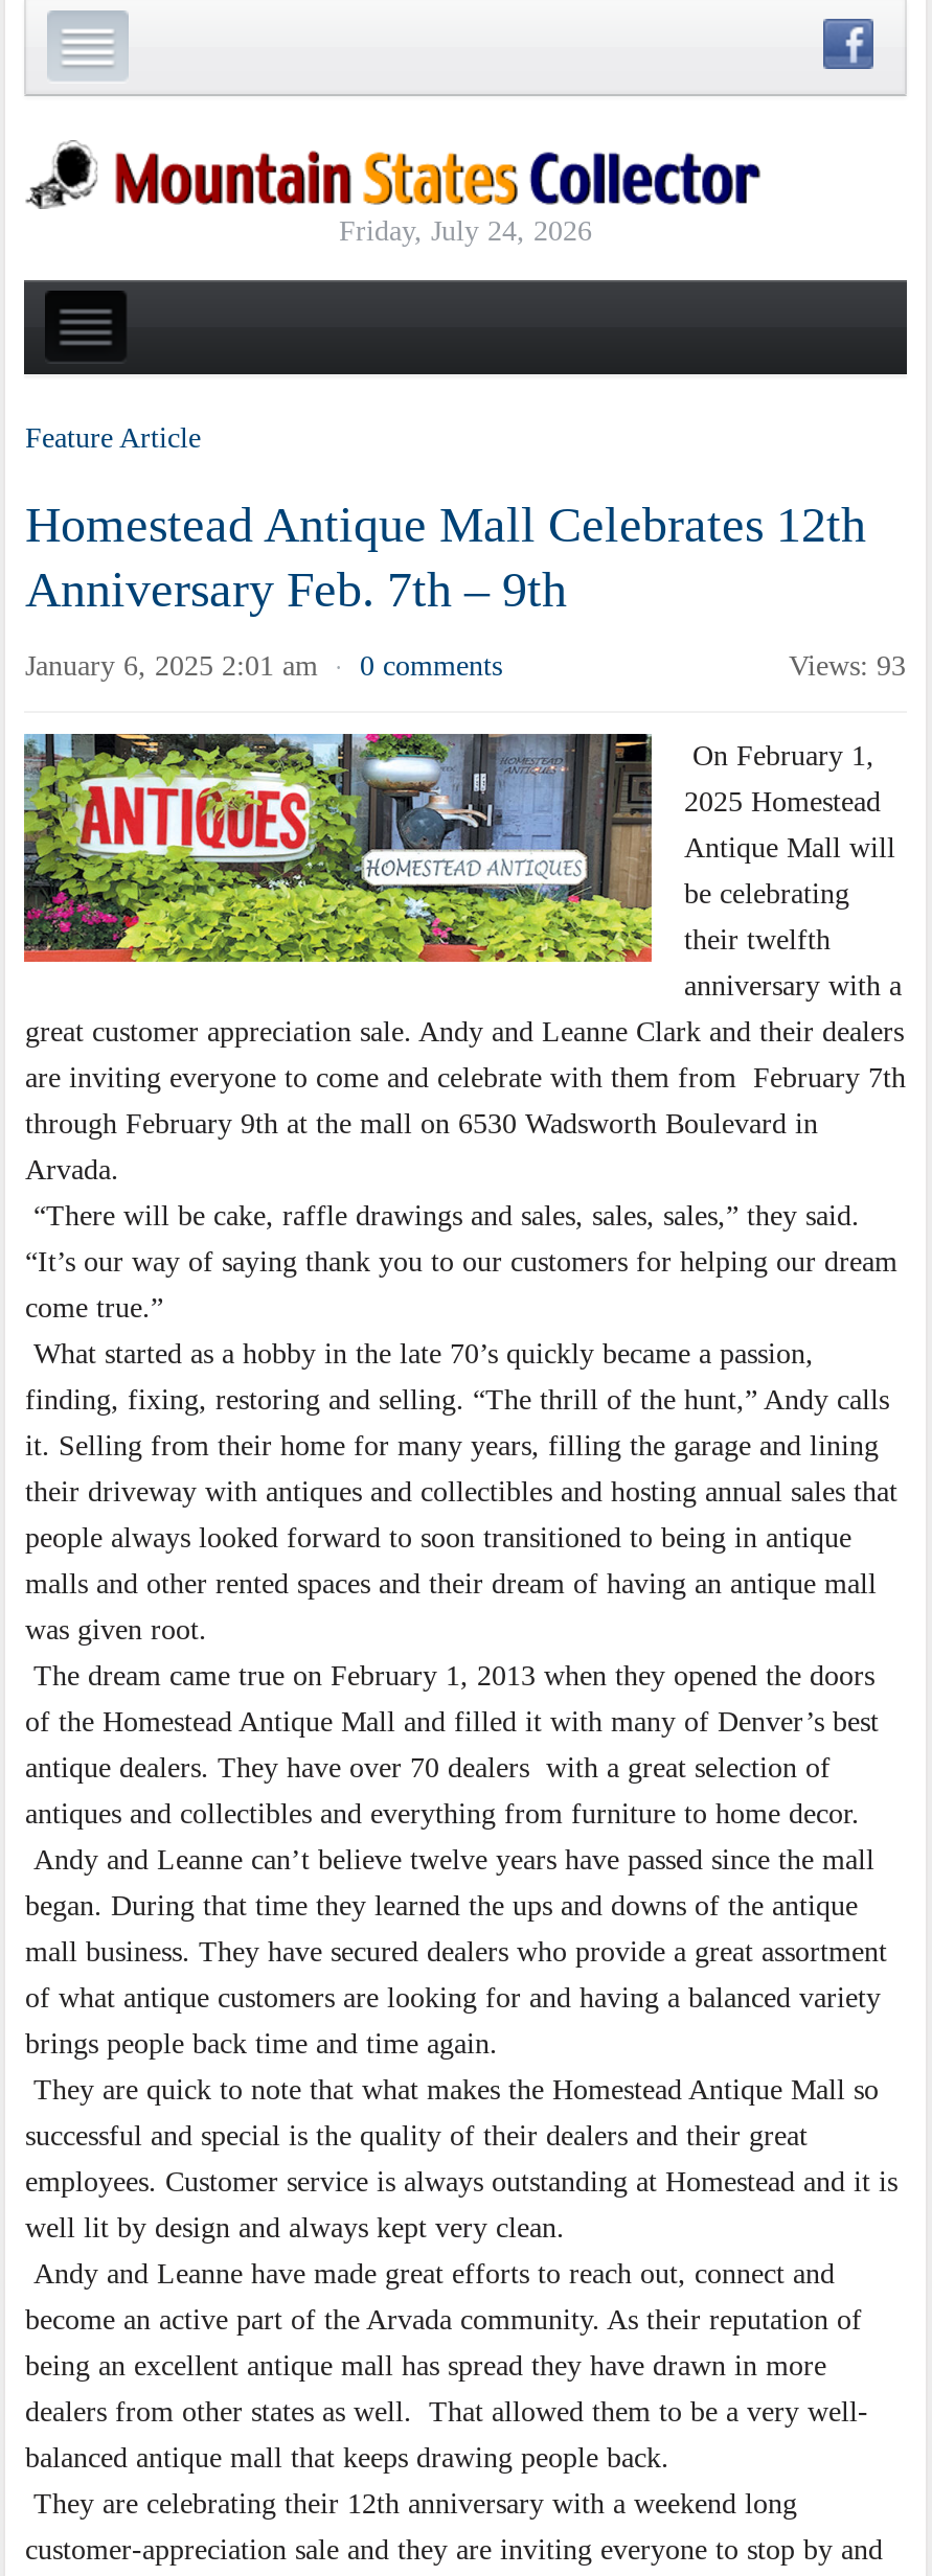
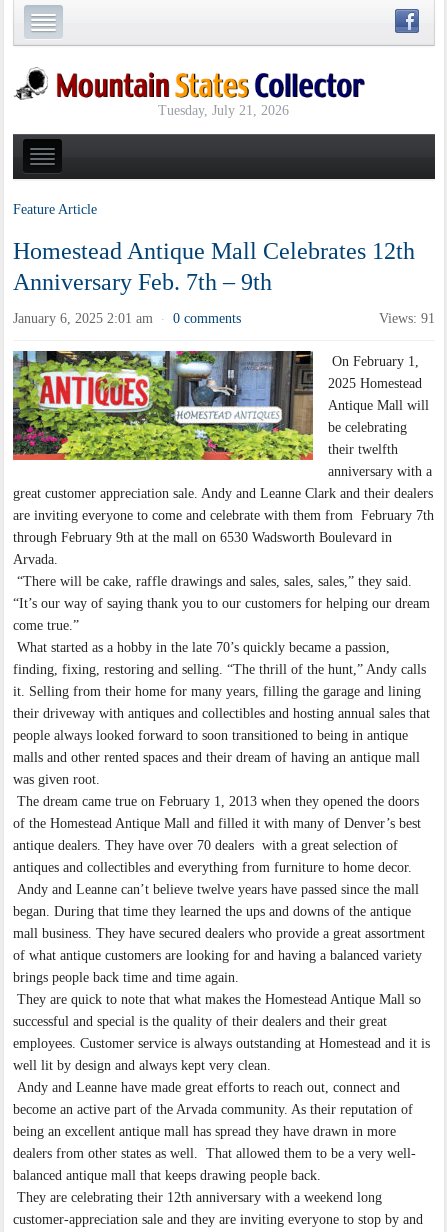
[339,215,592,246] Friday, July 24, 2026 -> [158,103,289,118] Tuesday, July 21, 2026
[789,651,906,683] Views: 93 -> [378,311,434,326] Views: 91

